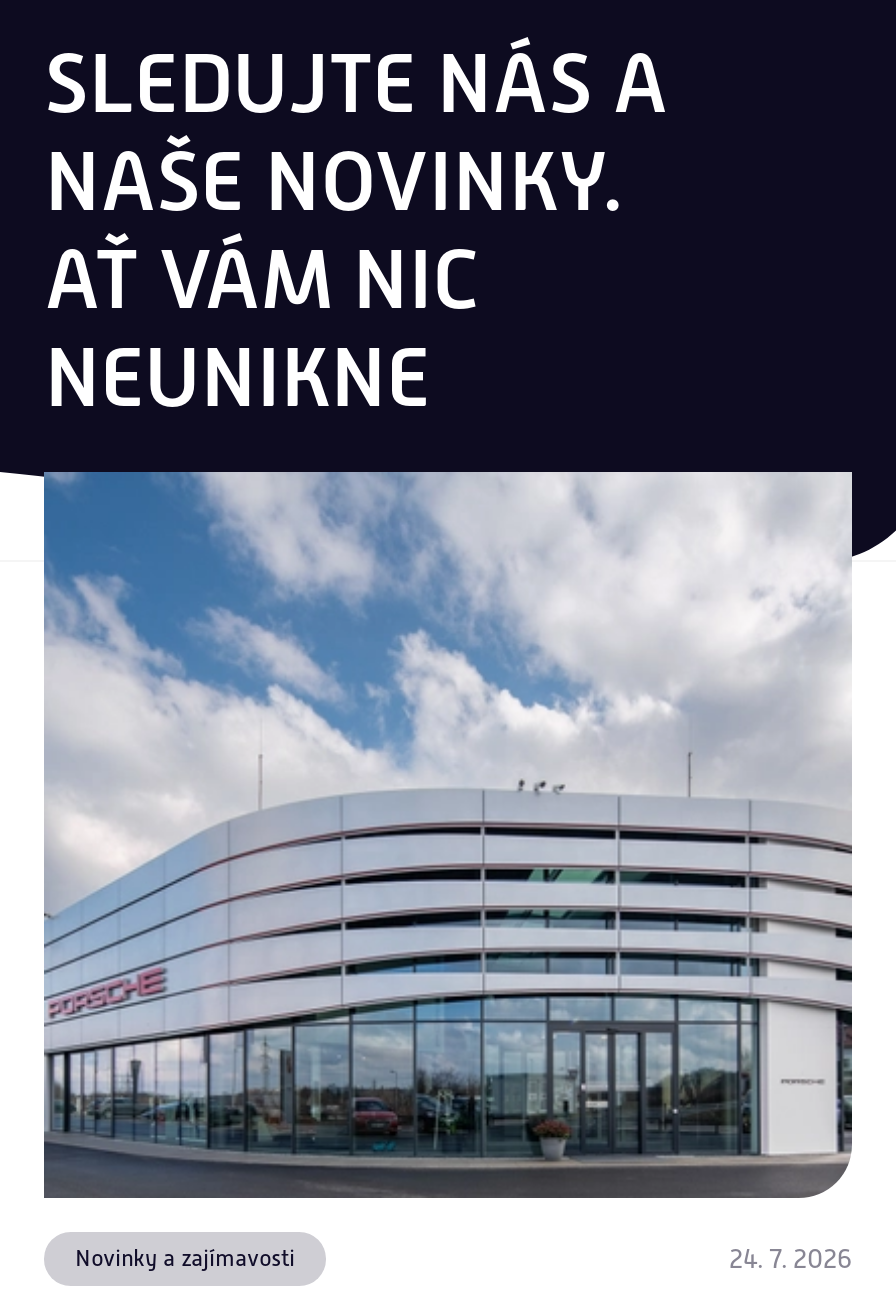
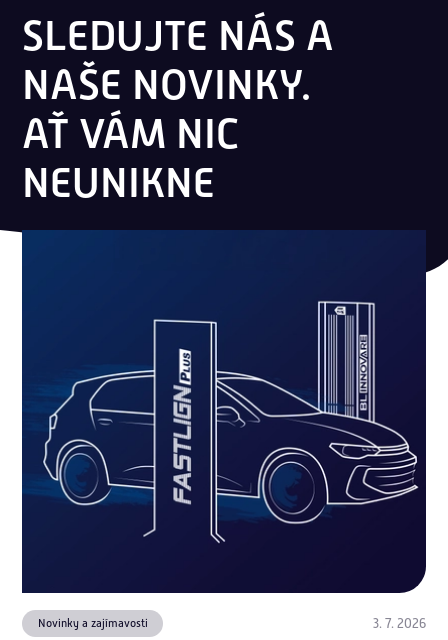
[44,470,854,1274] [image] | 24. 7. 2026 -> [21,230,427,631] [image] | 3. 7. 2026

